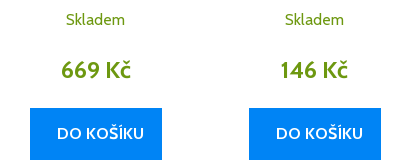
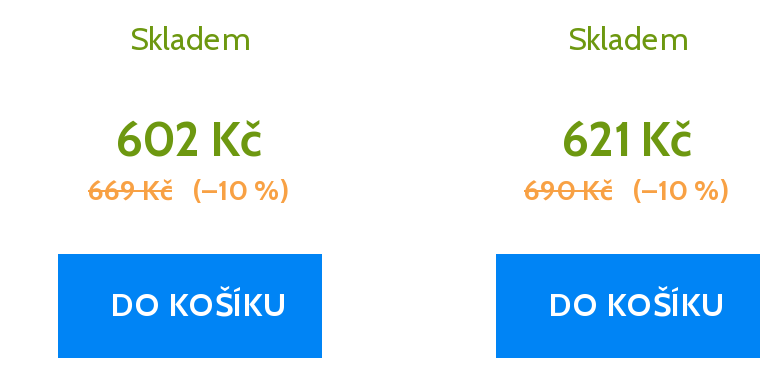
[60,55,130,84] 669 Kč -> [88,110,290,208] 602 Kč | 669 Kč (–10 %)
[281,55,348,84] 146 Kč -> [524,110,730,208] 621 Kč | 690 Kč (–10 %)

